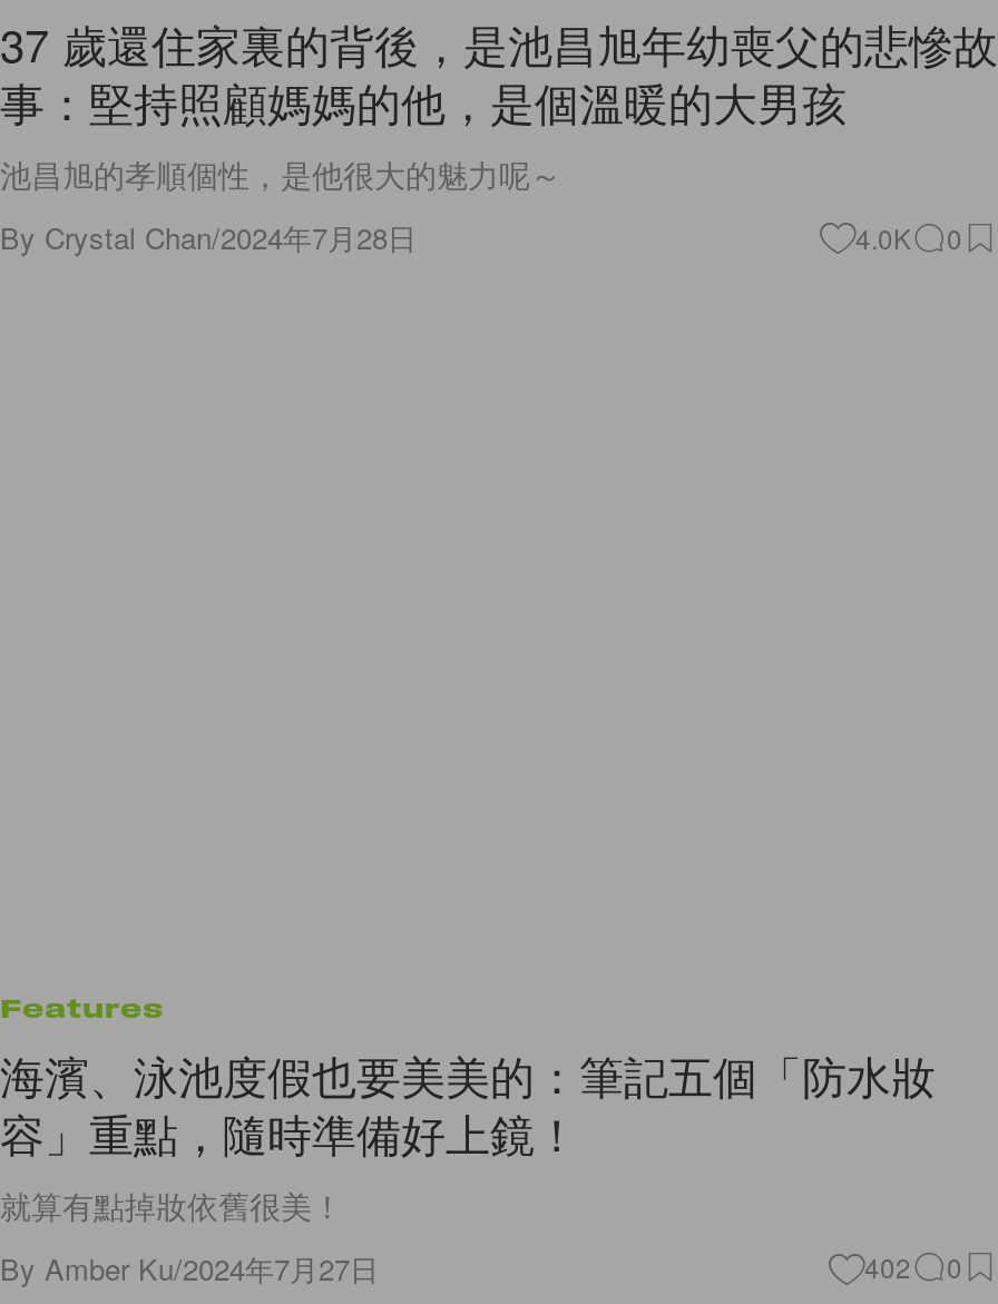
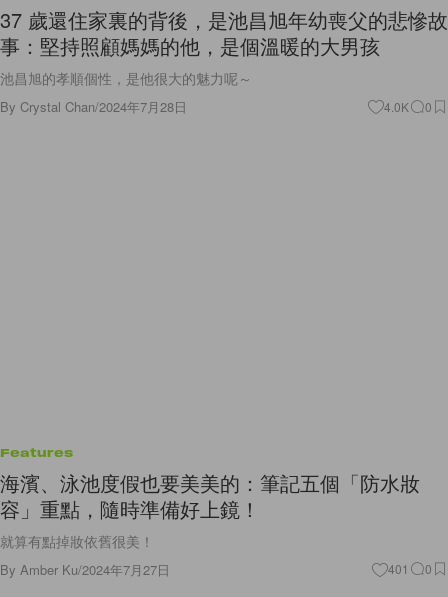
[864,1248,962,1286] 402 0 -> [388,560,432,577] 401 0

